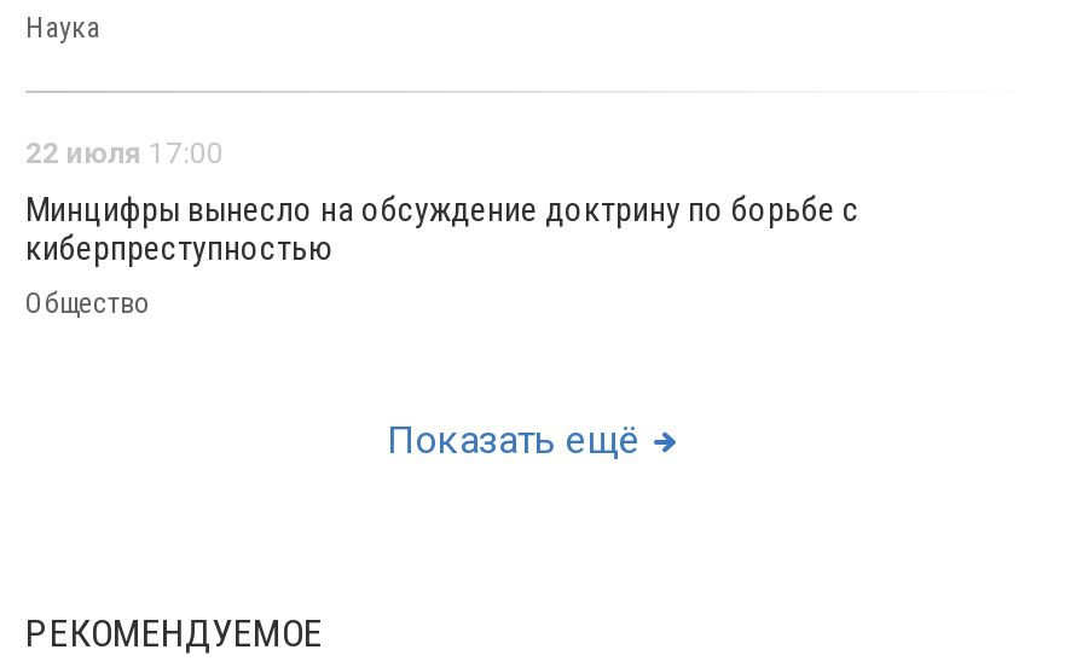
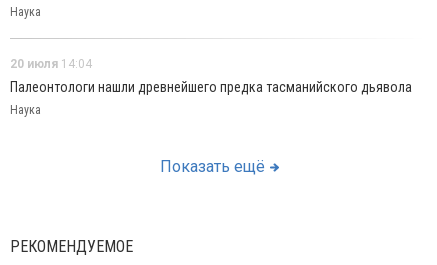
[25,137,224,170] 22 июля 17:00 -> [10,57,92,71] 20 июля 14:04
[25,190,859,267] Минцифры вынесло на обсуждение доктрину по борьбе с | киберпреступностью -> [10,79,412,95] Палеонтологи нашли древнейшего предка тасманийского дьявола
[25,286,149,320] Общество -> [10,103,41,117] Наука

